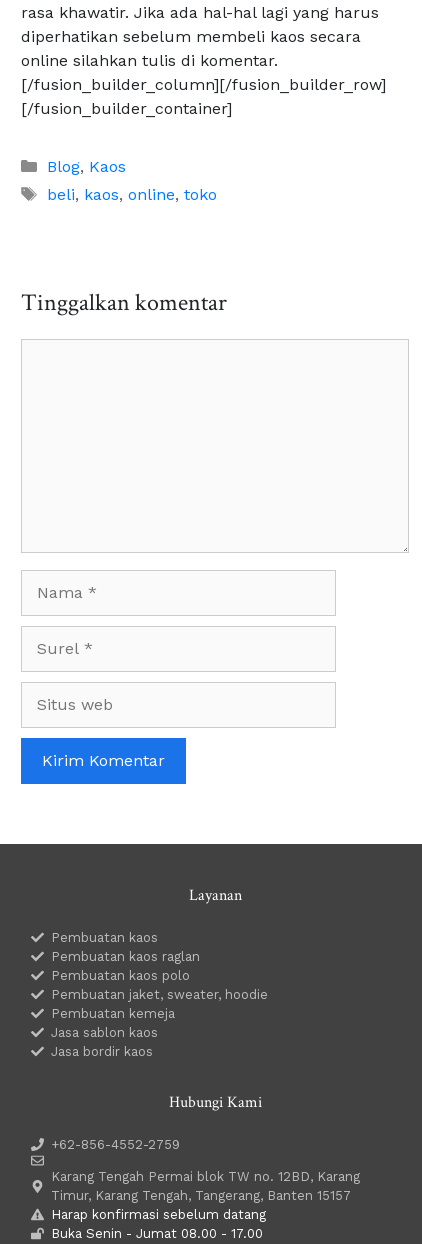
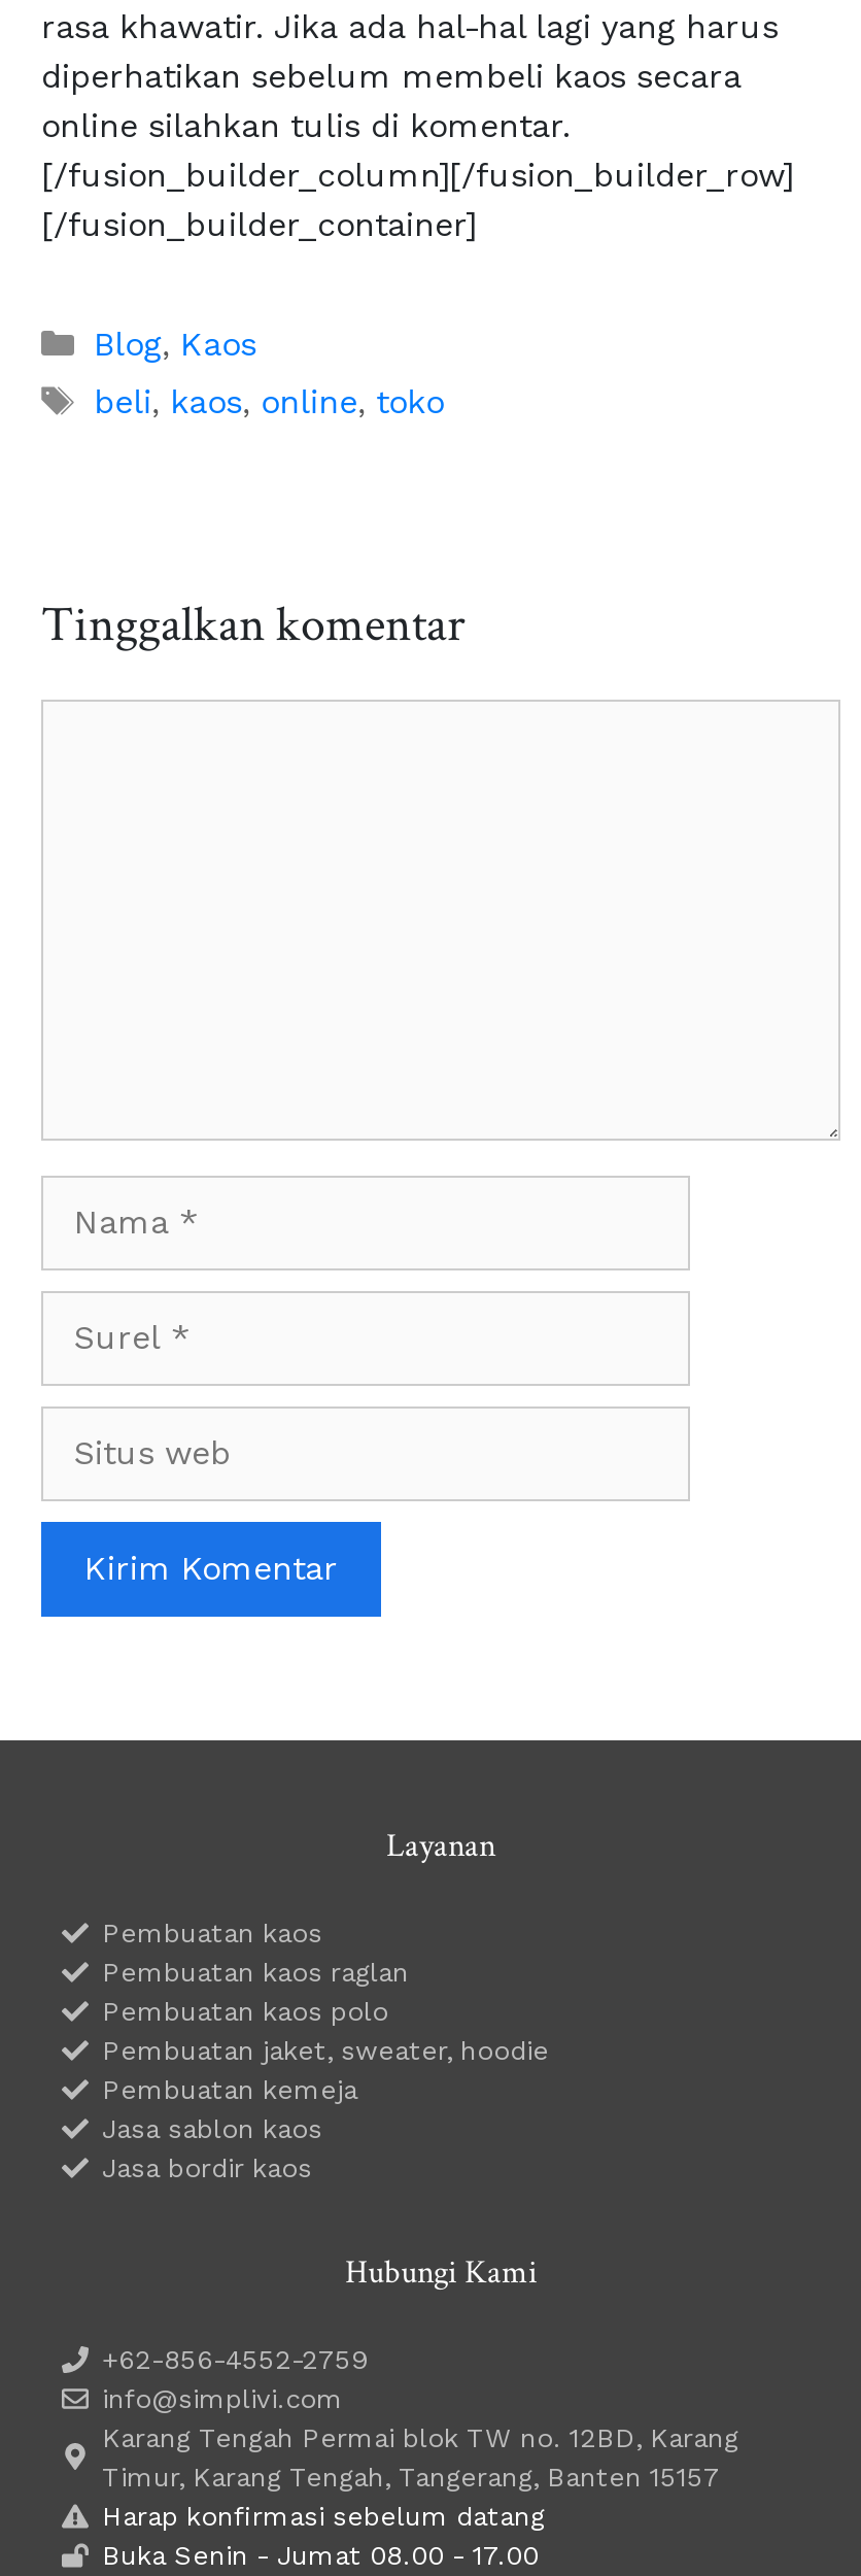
none -> [102,2382,343,2413] info@simplivi.com

